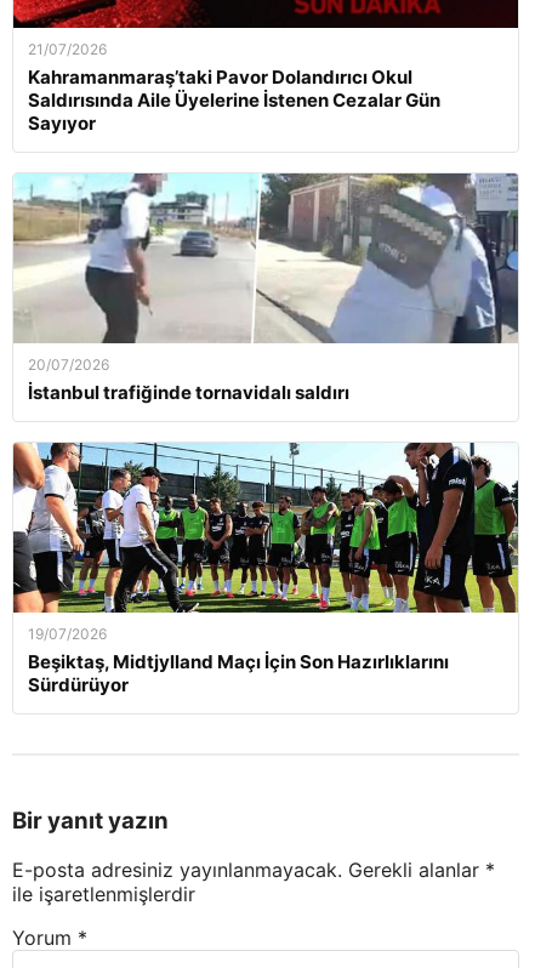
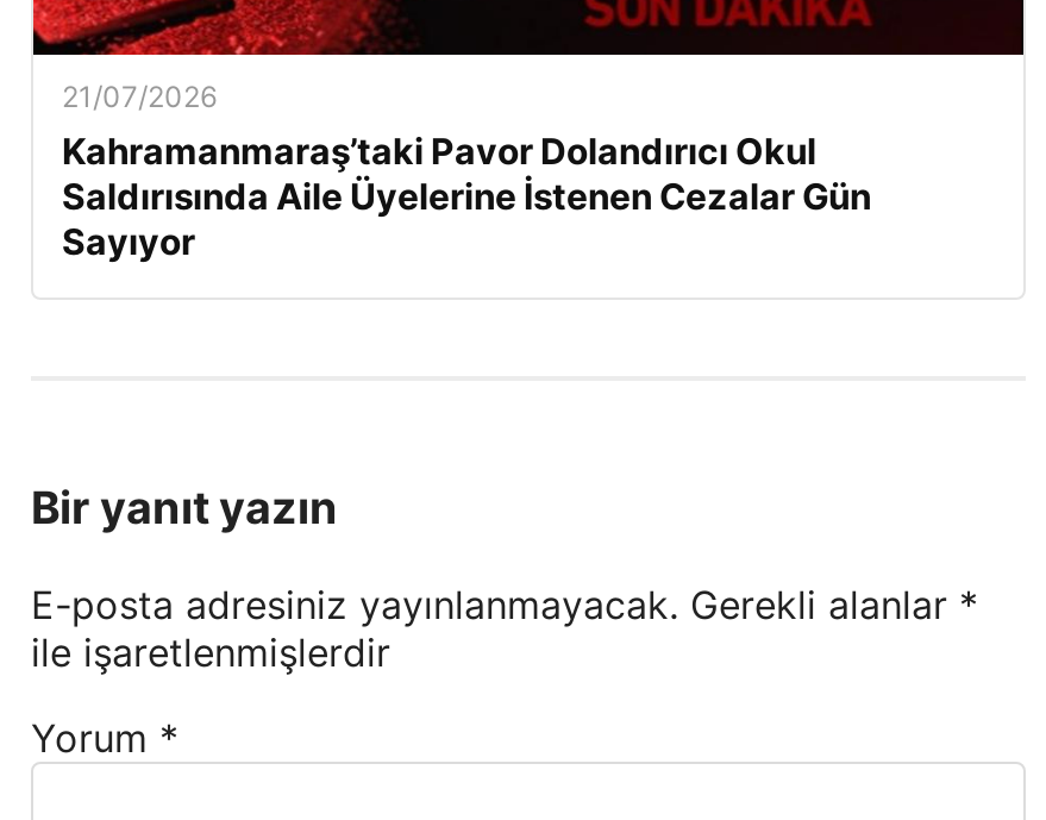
[12,172,519,404] [image] | 20/07/2026 | İstanbul trafiğinde tornavidalı saldırı -> none
[12,442,519,696] [image] | 19/07/2026 | Beşiktaş, Midtjylland Maçı İçin Son Hazırlıklarını | Sürdürüyor -> none

